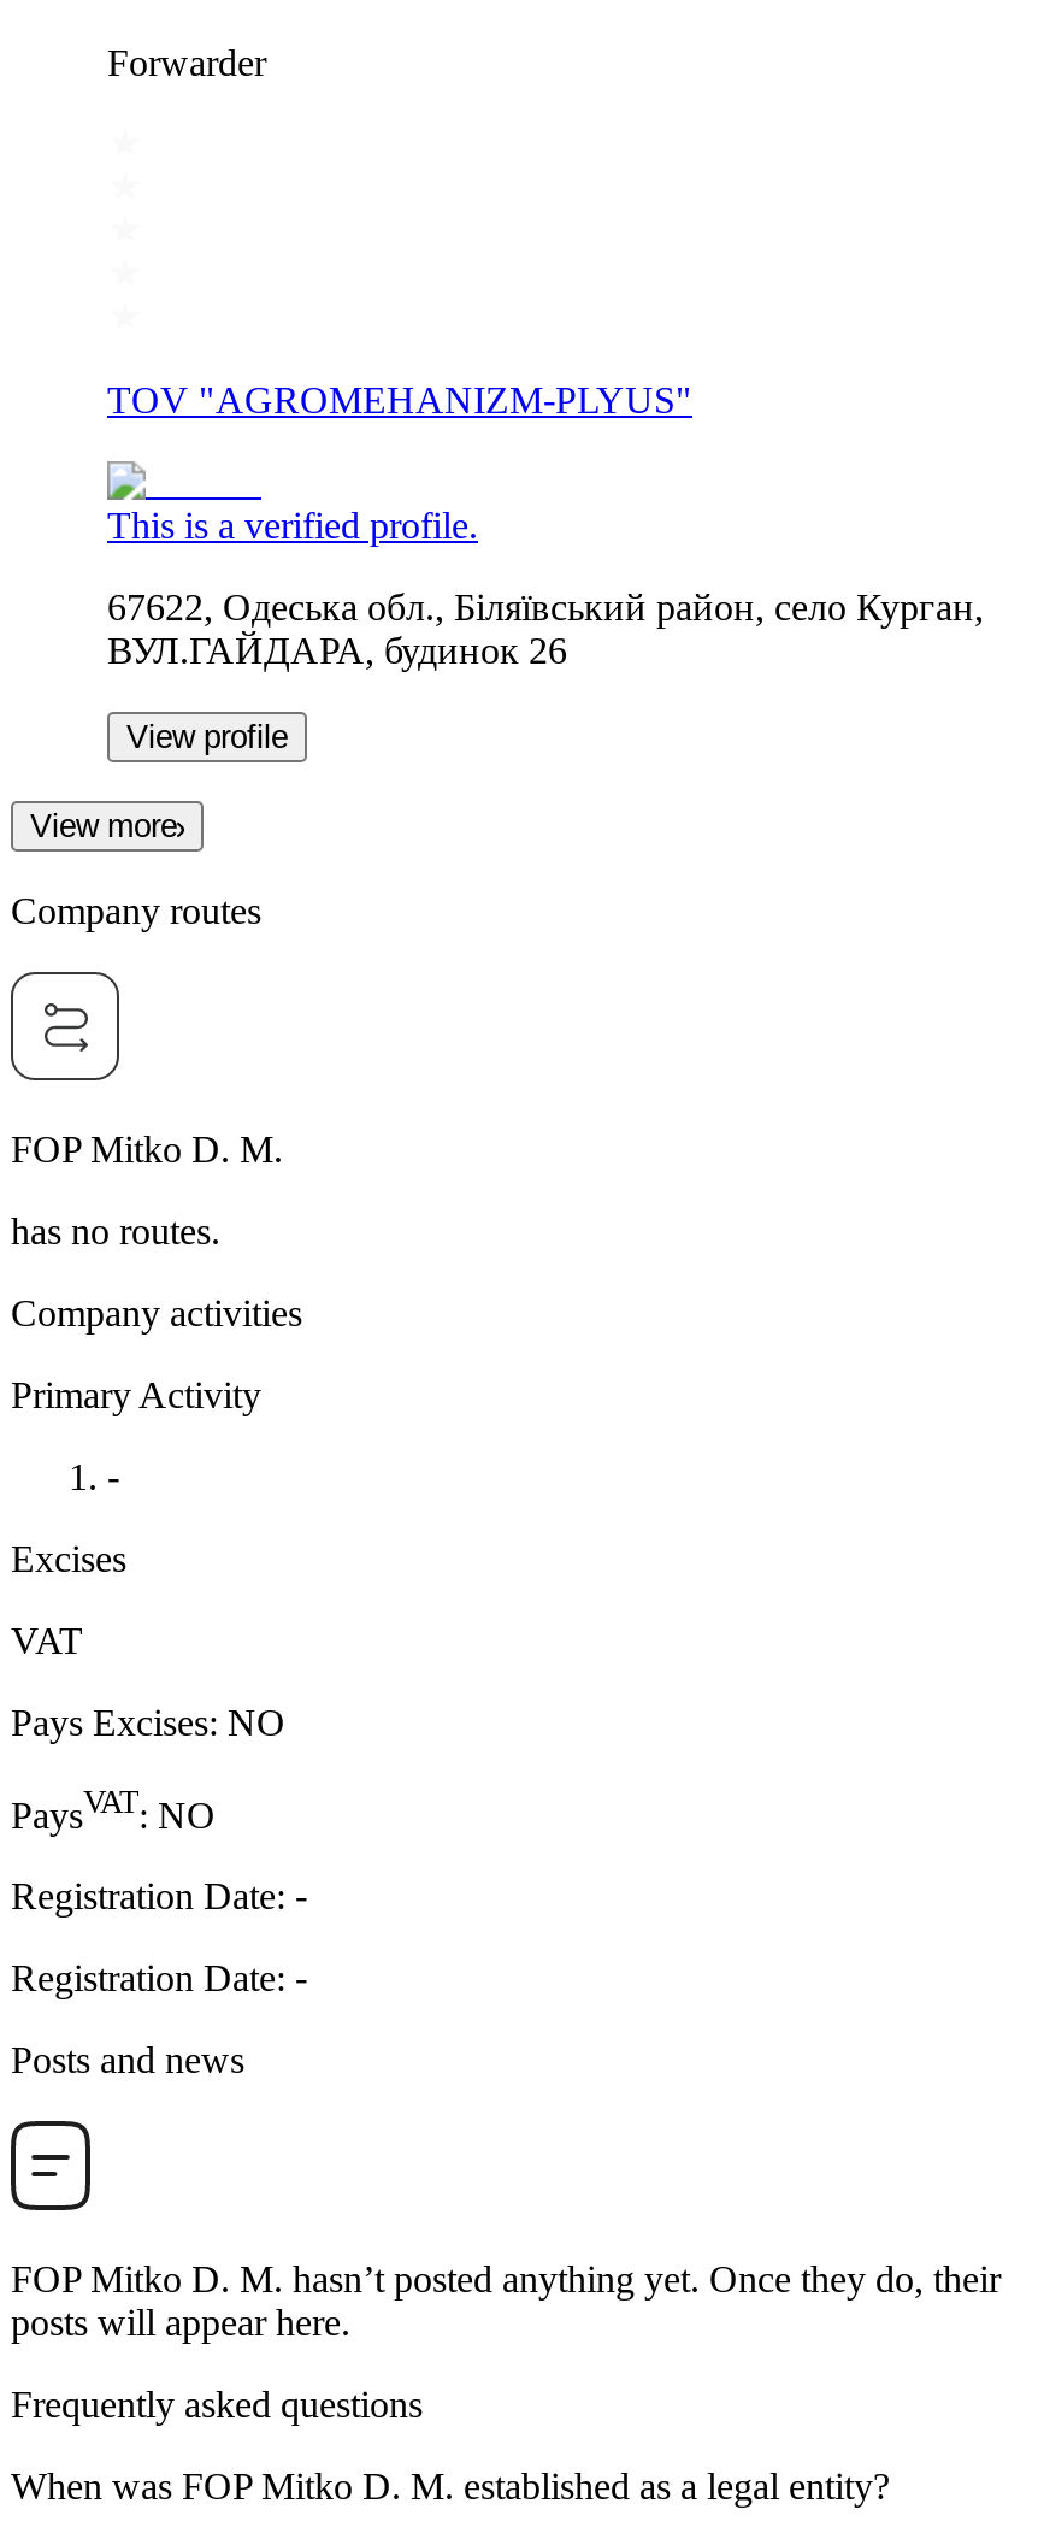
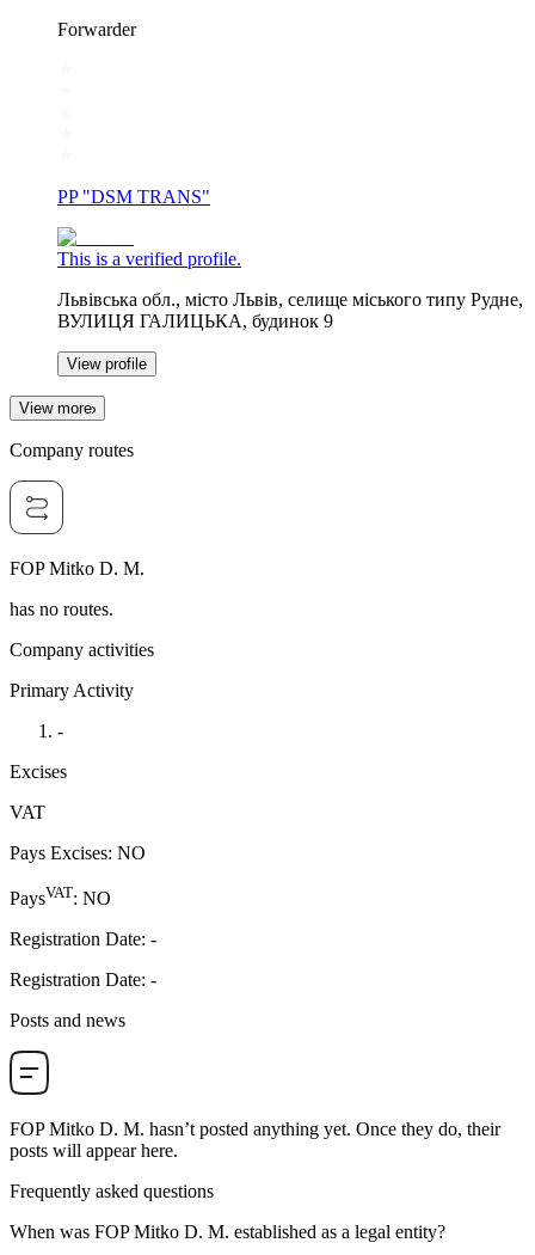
[107,379,692,420] TOV "AGROMEHANIZM-PLYUS" -> [57,186,210,207] PP "DSM TRANS"
[107,586,984,670] 67622, Одеська обл., Біляївський район, село Курган, | ВУЛ.ГАЙДАРА, будинок 26 -> [57,289,523,331] Львівська обл., місто Львів, селище міського типу Рудне, | ВУЛИЦЯ ГАЛИЦЬКА, будинок 9

